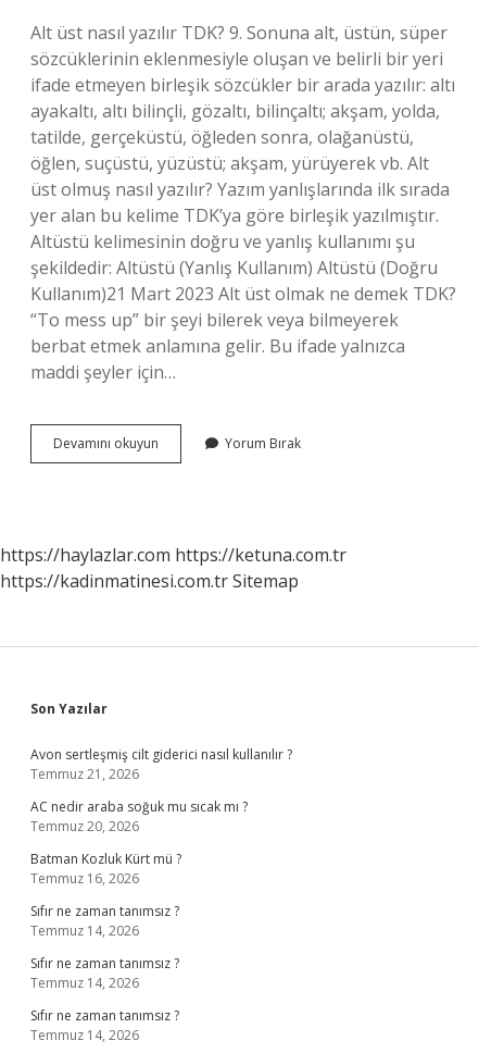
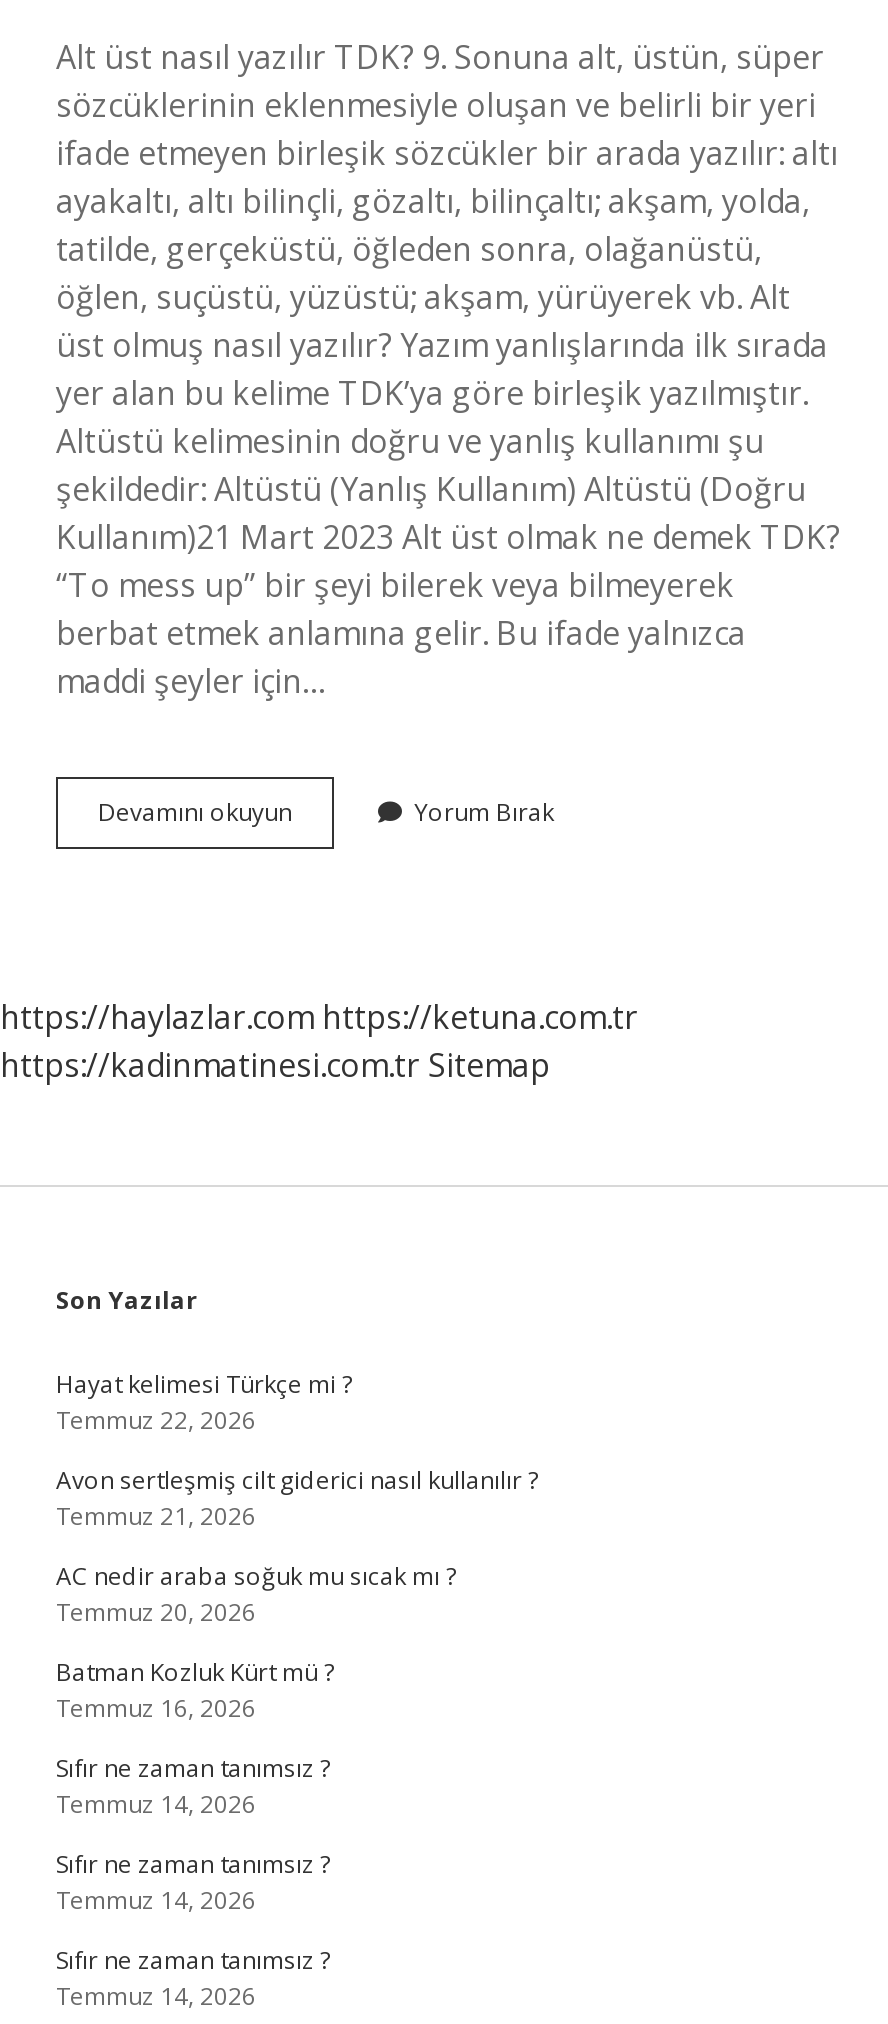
none -> [56,1367,352,1437] Hayat kelimesi Türkçe mi ? | Temmuz 22, 2026

